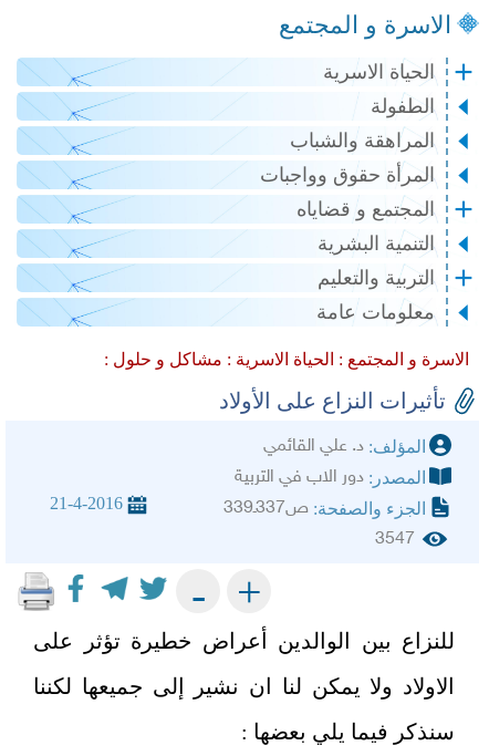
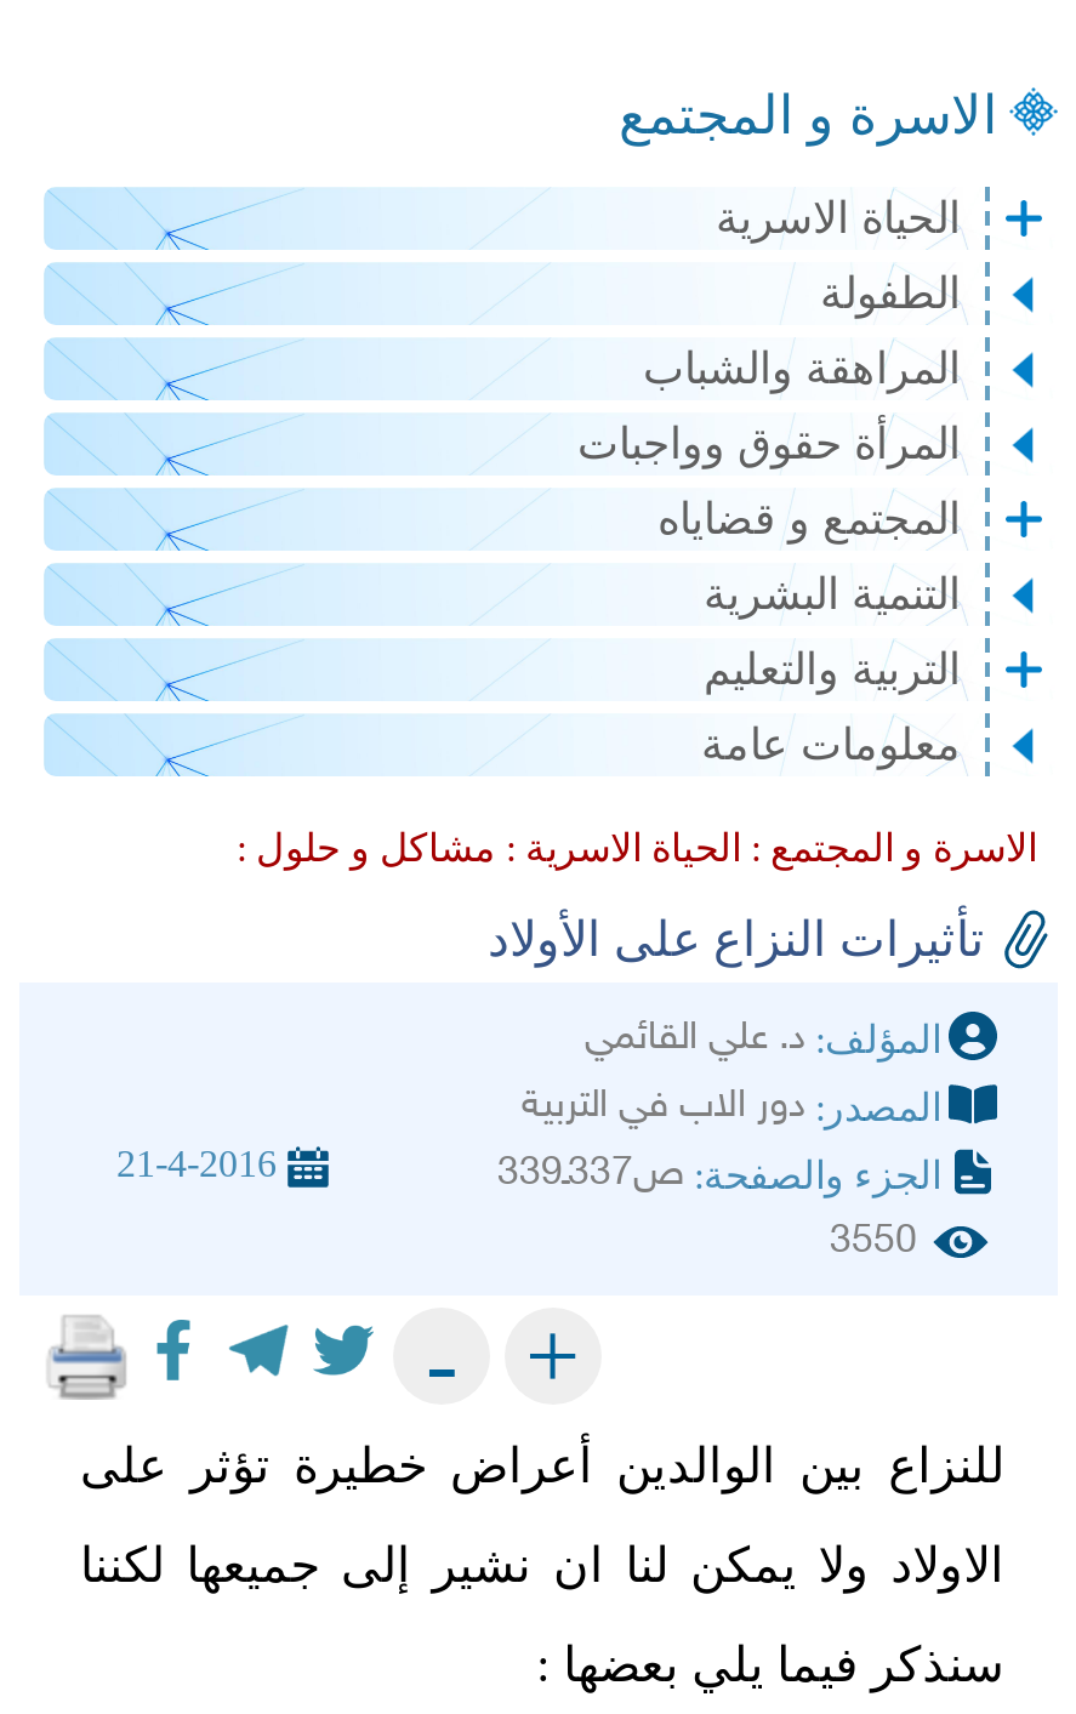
[375,529,415,550] 3547 -> [830,1220,917,1266] 3550

